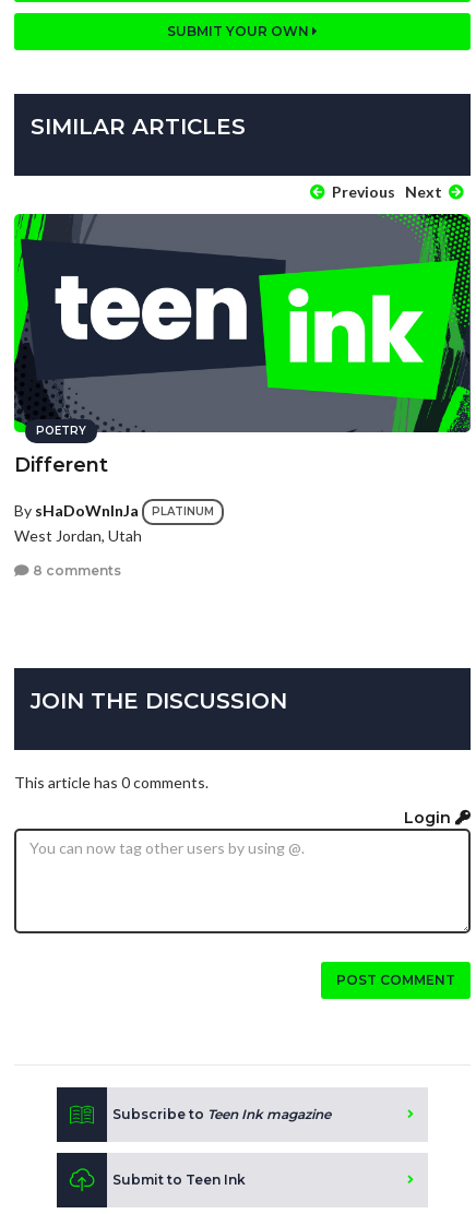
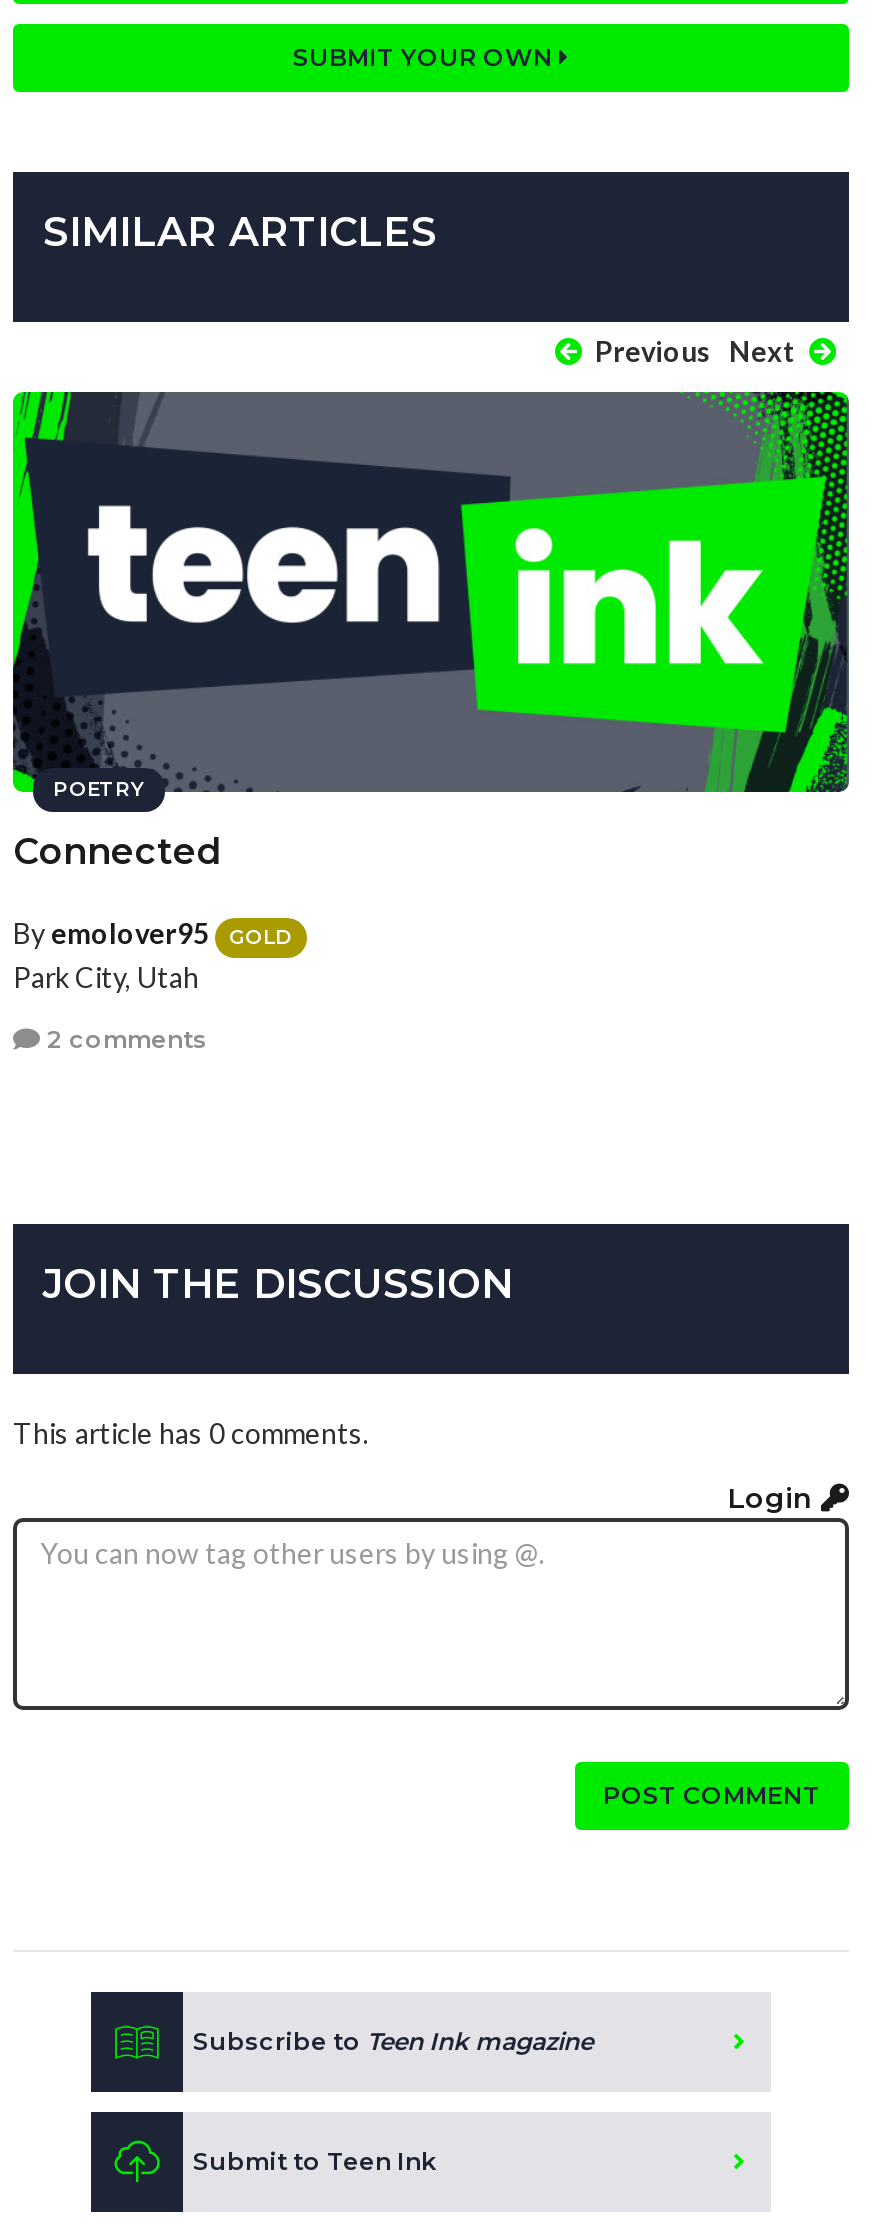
[14,454,108,478] Different -> [13,831,223,875] Connected
[14,501,214,545] By sHaDoWnInJa | PLATINUM | West Jordan, Utah -> [13,917,293,994] By emolover95 | GOLD | Park City, Utah
[29,562,121,579] 8 comments -> [41,1025,207,1055] 2 comments

